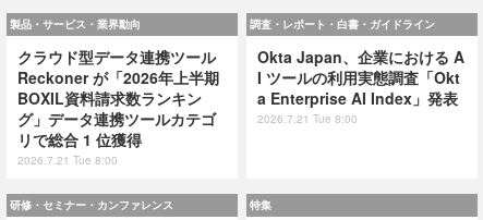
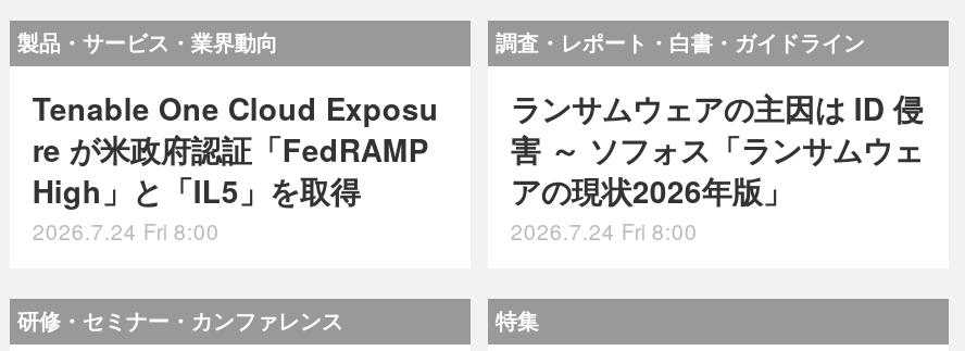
[18,46,220,168] クラウド型データ連携ツール | Reckoner が「2026年上半期 | BOXIL資料請求数ランキン | グ」データ連携ツールカテゴ | リで総合 1 位獲得 | 2026.7.21 Tue 8:00 -> [32,85,439,246] Tenable One Cloud Exposu | re が米政府認証「FedRAMP | High」と「IL5」を取得 | 2026.7.24 Fri 8:00
[258,46,465,126] Okta Japan、企業における A | I ツールの利用実態調査「Okt | a Enterprise AI Index」発表 | 2026.7.21 Tue 8:00 -> [511,85,923,246] ランサムウェアの主因は ID 侵 | 害 ～ ソフォス「ランサムウェ | アの現状2026年版」 | 2026.7.24 Fri 8:00

